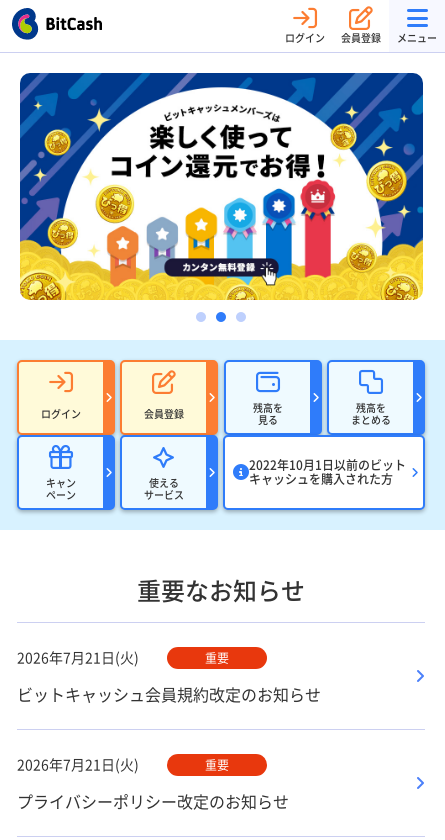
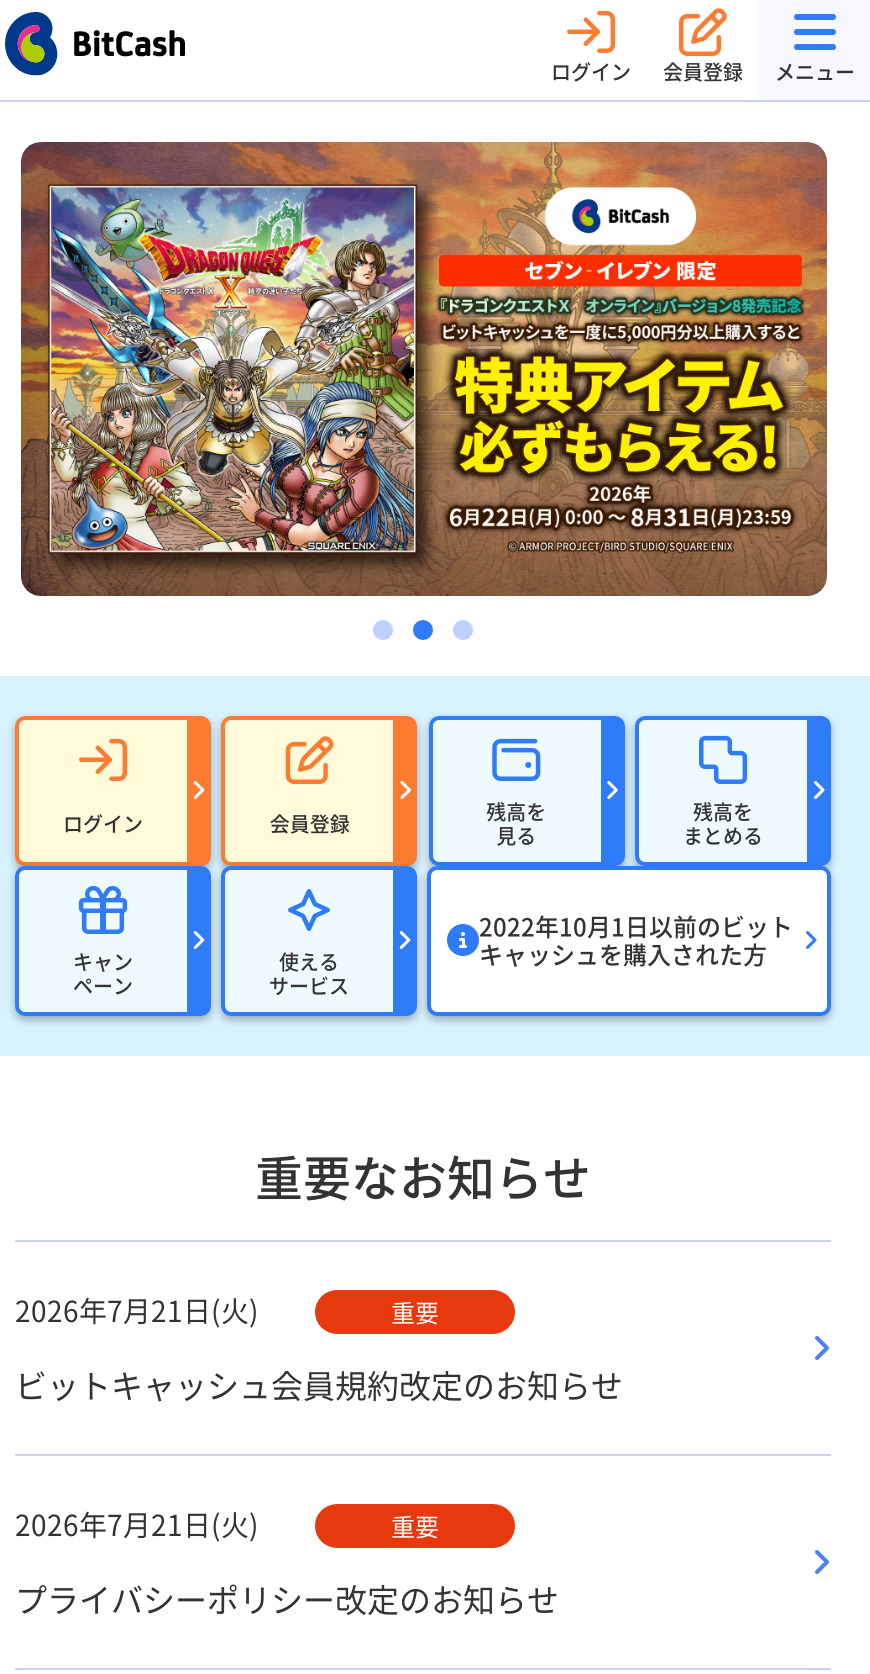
[19,72,424,301] [image] -> [19,140,829,598] [image]

